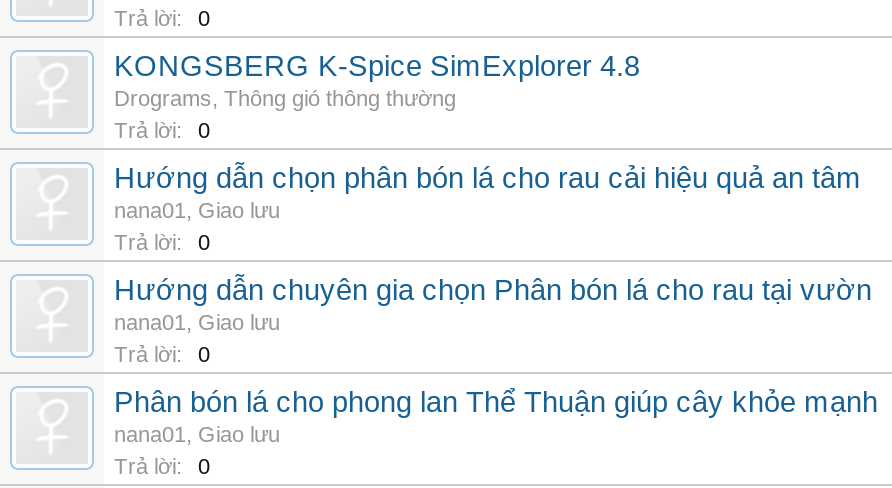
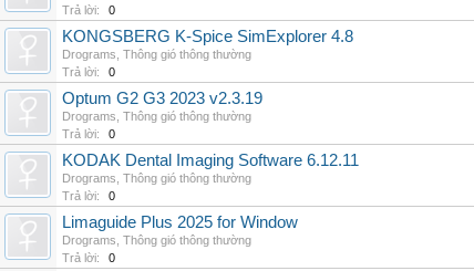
[114,162,862,222] Hướng dẫn chọn phân bón lá cho rau cải hiệu quả an tâm | nana01, Giao lưu -> [62,90,262,123] Optum G2 G3 2023 v2.3.19 | Drograms, Thông gió thông thường
[114,274,872,334] Hướng dẫn chuyên gia chọn Phân bón lá cho rau tại vườn | nana01, Giao lưu -> [62,152,359,185] KODAK Dental Imaging Software 6.12.11 | Drograms, Thông gió thông thường
[114,386,878,446] Phân bón lá cho phong lan Thể Thuận giúp cây khỏe mạnh | nana01, Giao lưu -> [62,213,298,247] Limaguide Plus 2025 for Window | Drograms, Thông gió thông thường

